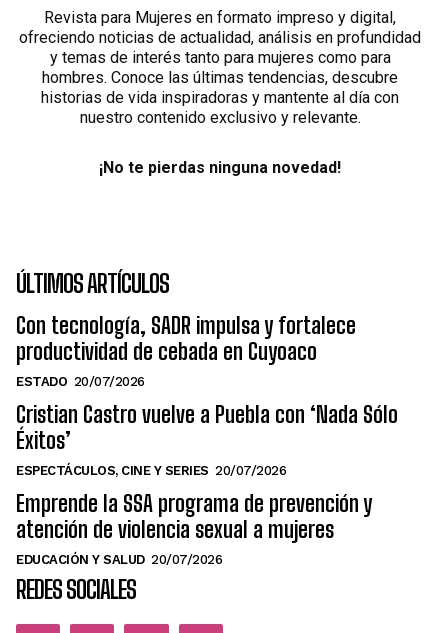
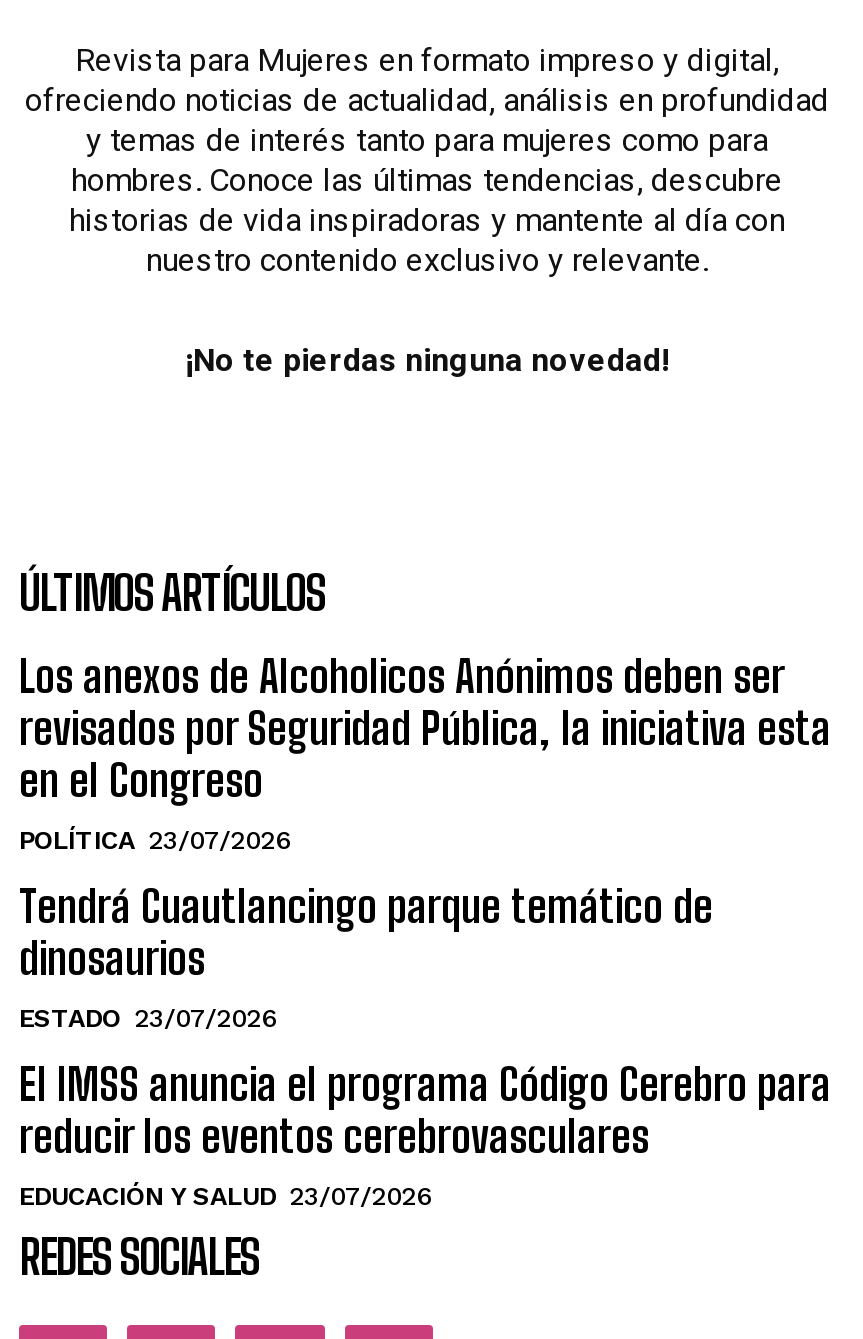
[16,312,398,567] Con tecnología, SADR impulsa y fortalece | productividad de cebada en Cuyoaco | ESTADO 20/07/2026 | Cristian Castro vuelve a Puebla con ‘Nada Sólo | Éxitos’ | ESPECTÁCULOS, CINE Y SERIES 20/07/2026 | Emprende la SSA programa de prevención y | atención de violencia sexual a mujeres | EDUCACIÓN Y SALUD 20/07/2026 -> [19,650,831,1212] Los anexos de Alcoholicos Anónimos deben ser | revisados por Seguridad Pública, la iniciativa esta | en el Congreso | POLÍTICA 23/07/2026 | Tendrá Cuautlancingo parque temático de | dinosaurios | ESTADO 23/07/2026 | El IMSS anuncia el programa Código Cerebro para | reducir los eventos cerebrovasculares | EDUCACIÓN Y SALUD 23/07/2026

